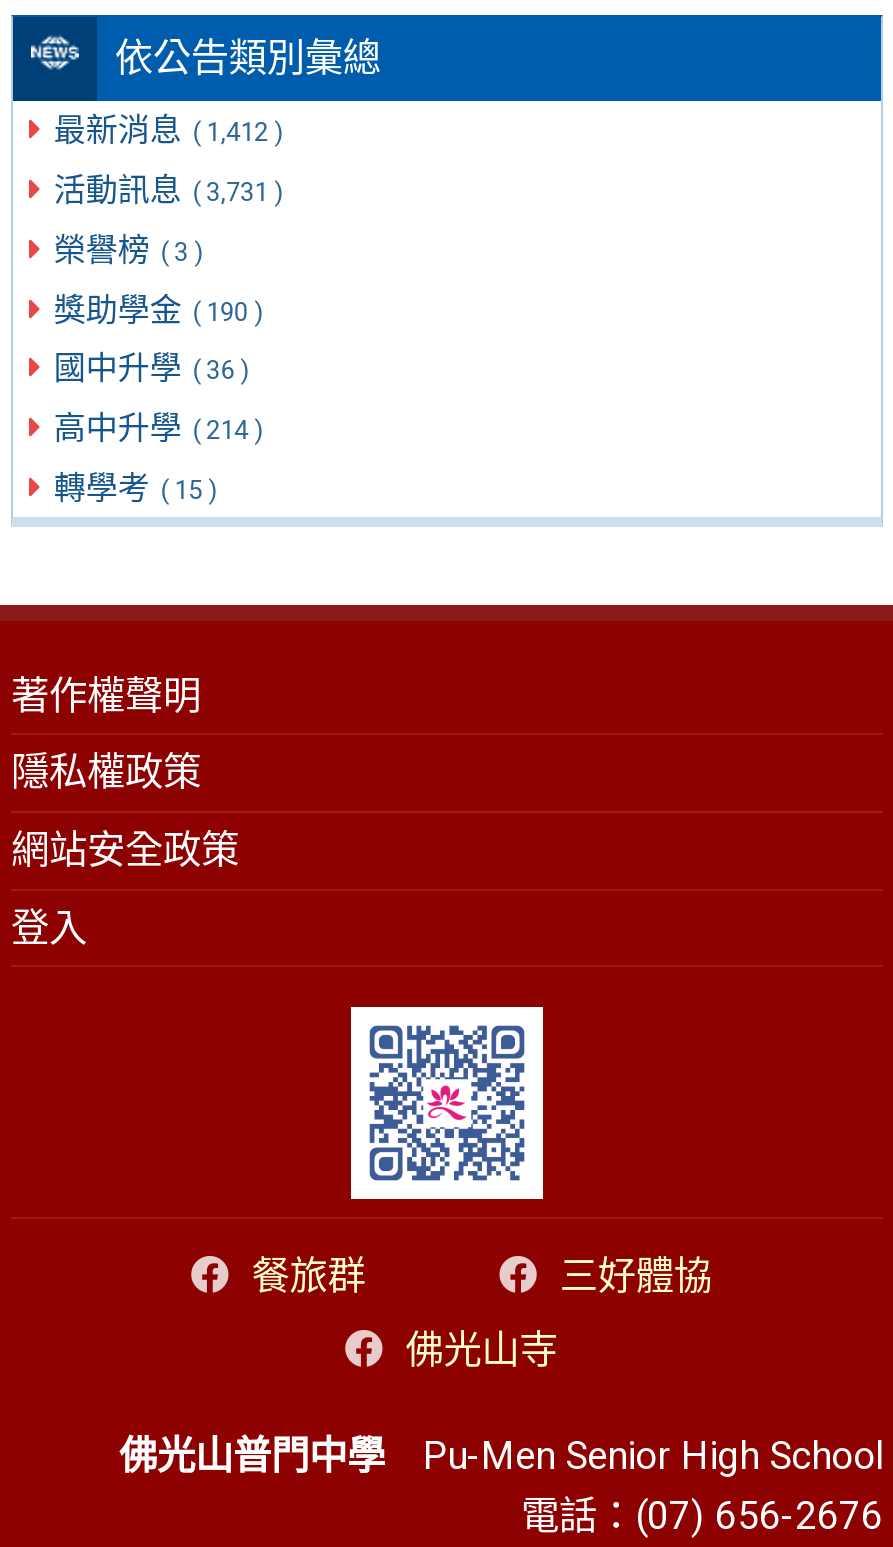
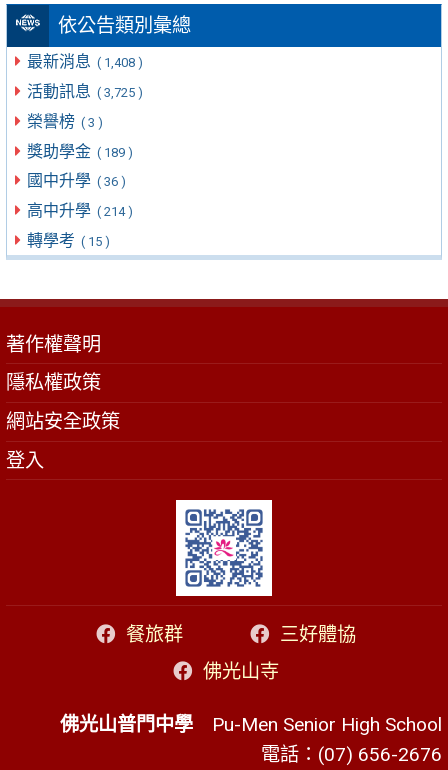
[54,111,284,149] 最新消息 ( 1,412 ) -> [27,52,143,71] 最新消息 ( 1,408 )
[54,171,284,209] 活動訊息 ( 3,731 ) -> [27,82,143,101] 活動訊息 ( 3,725 )
[54,290,264,328] 獎助學金 ( 190 ) -> [27,141,133,160] 獎助學金 ( 189 )

